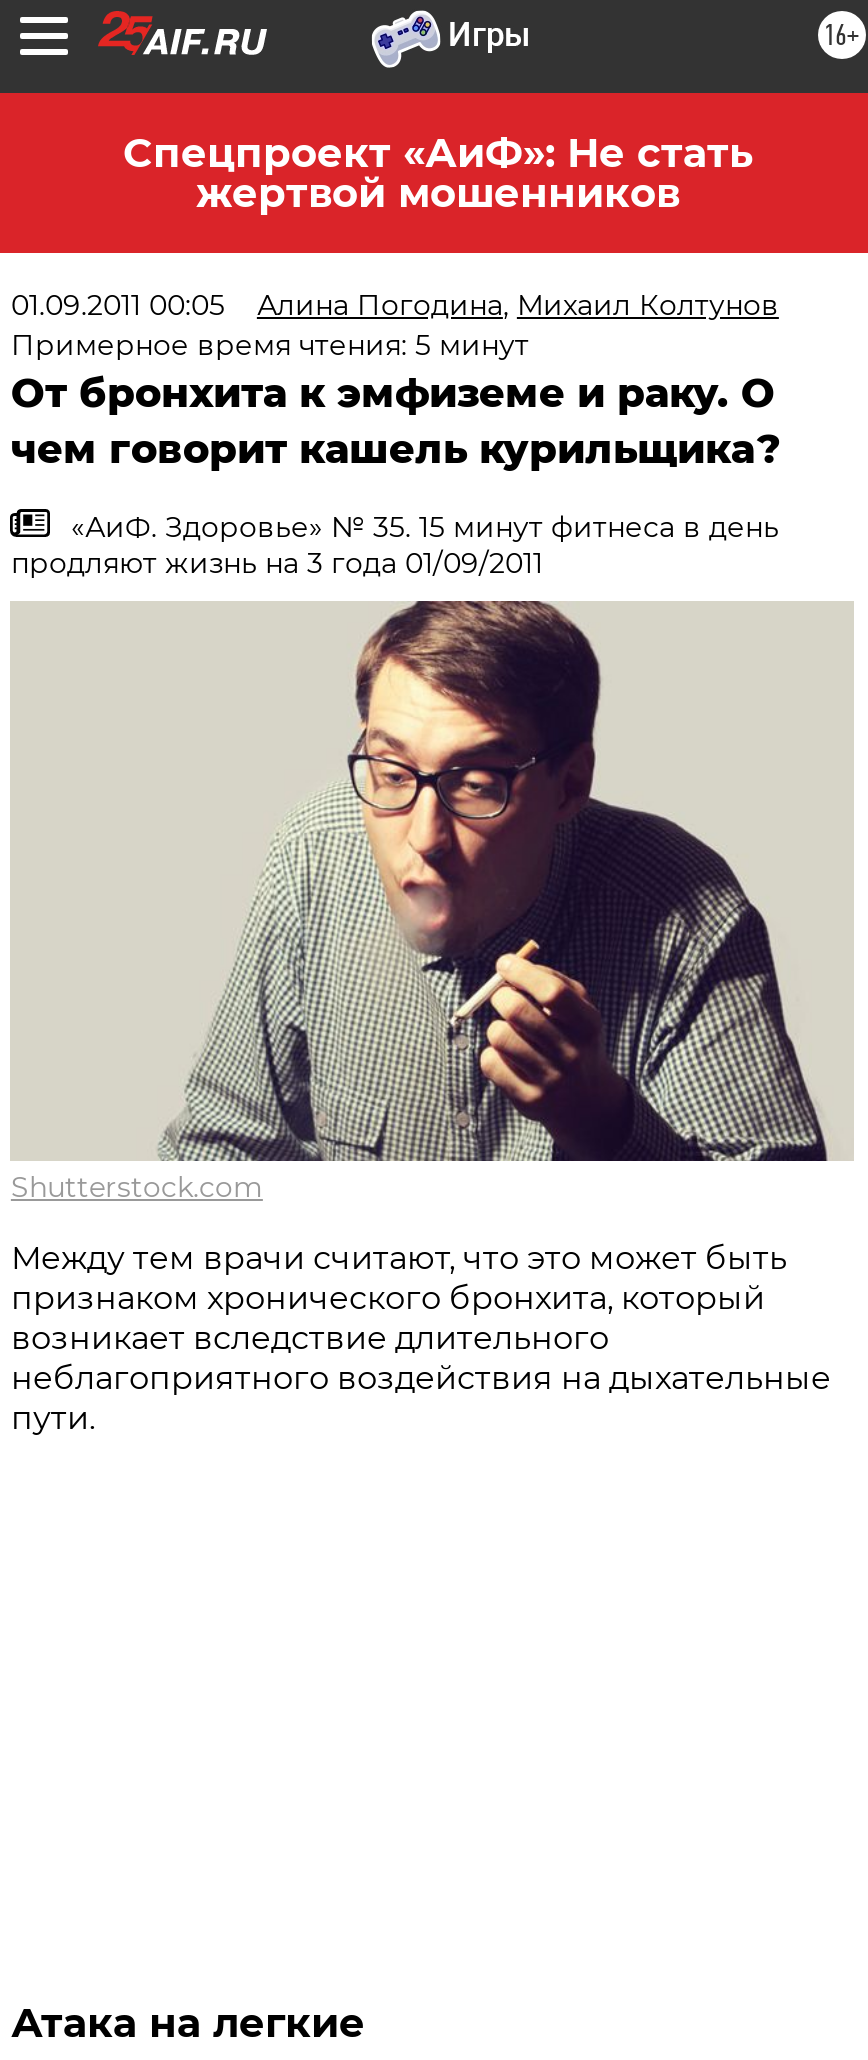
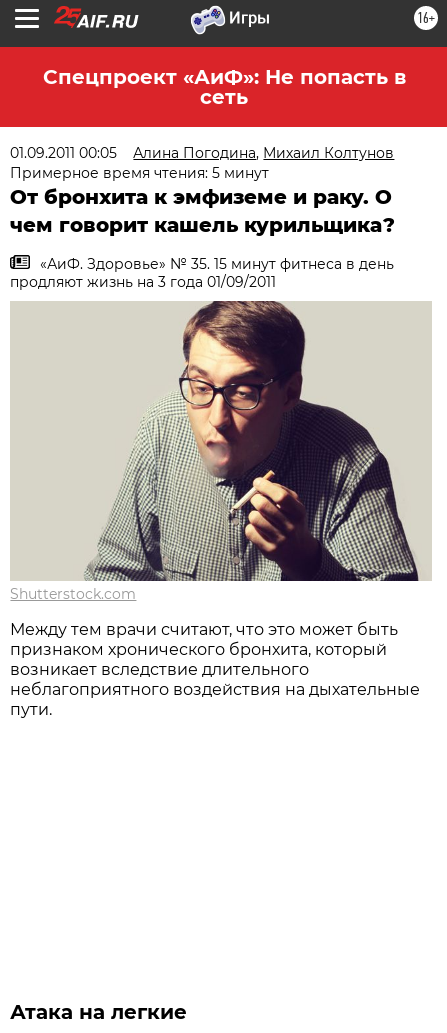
[123,129,753,217] Спецпроект «АиФ»: Не стать | жертвой мошенников -> [42,65,405,109] Спецпроект «АиФ»: Не попасть в | сеть

